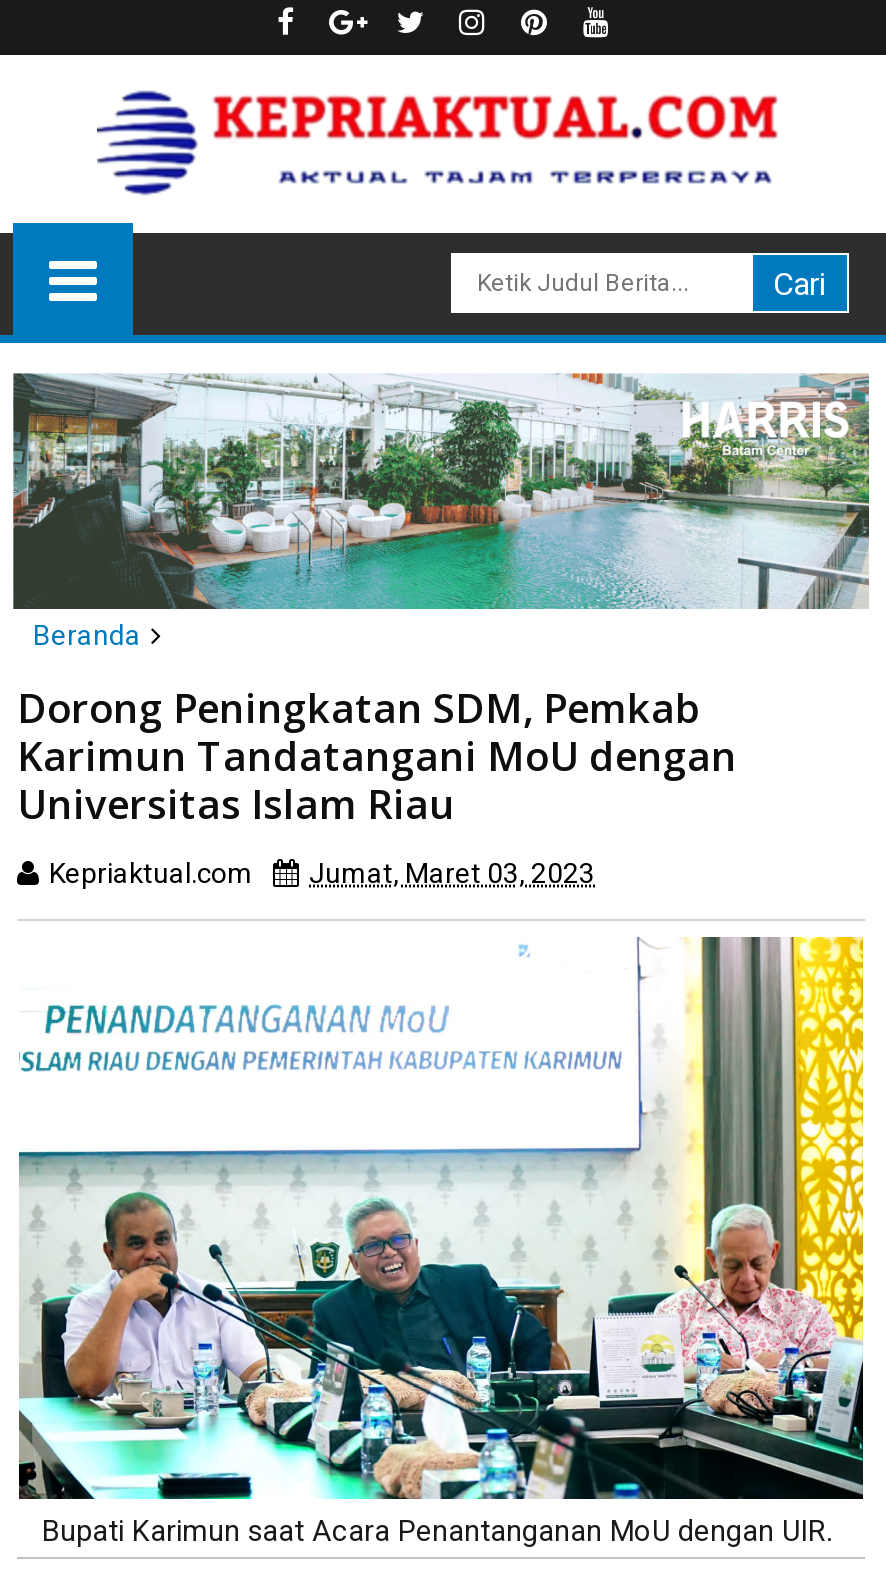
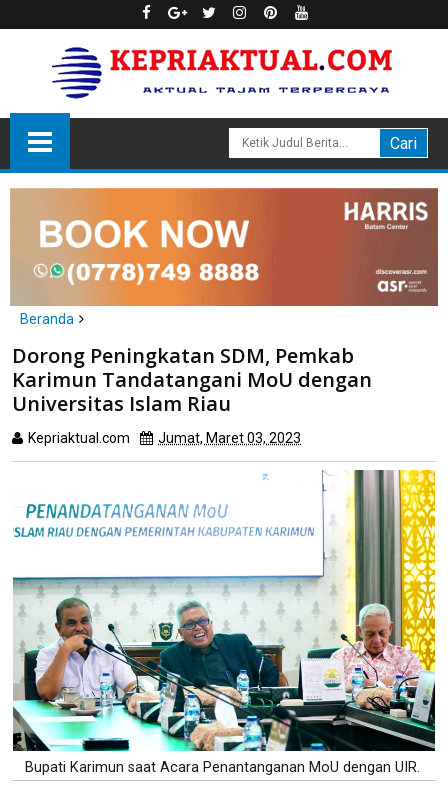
[11,371,869,611] [image] -> [10,187,438,307] [image]

